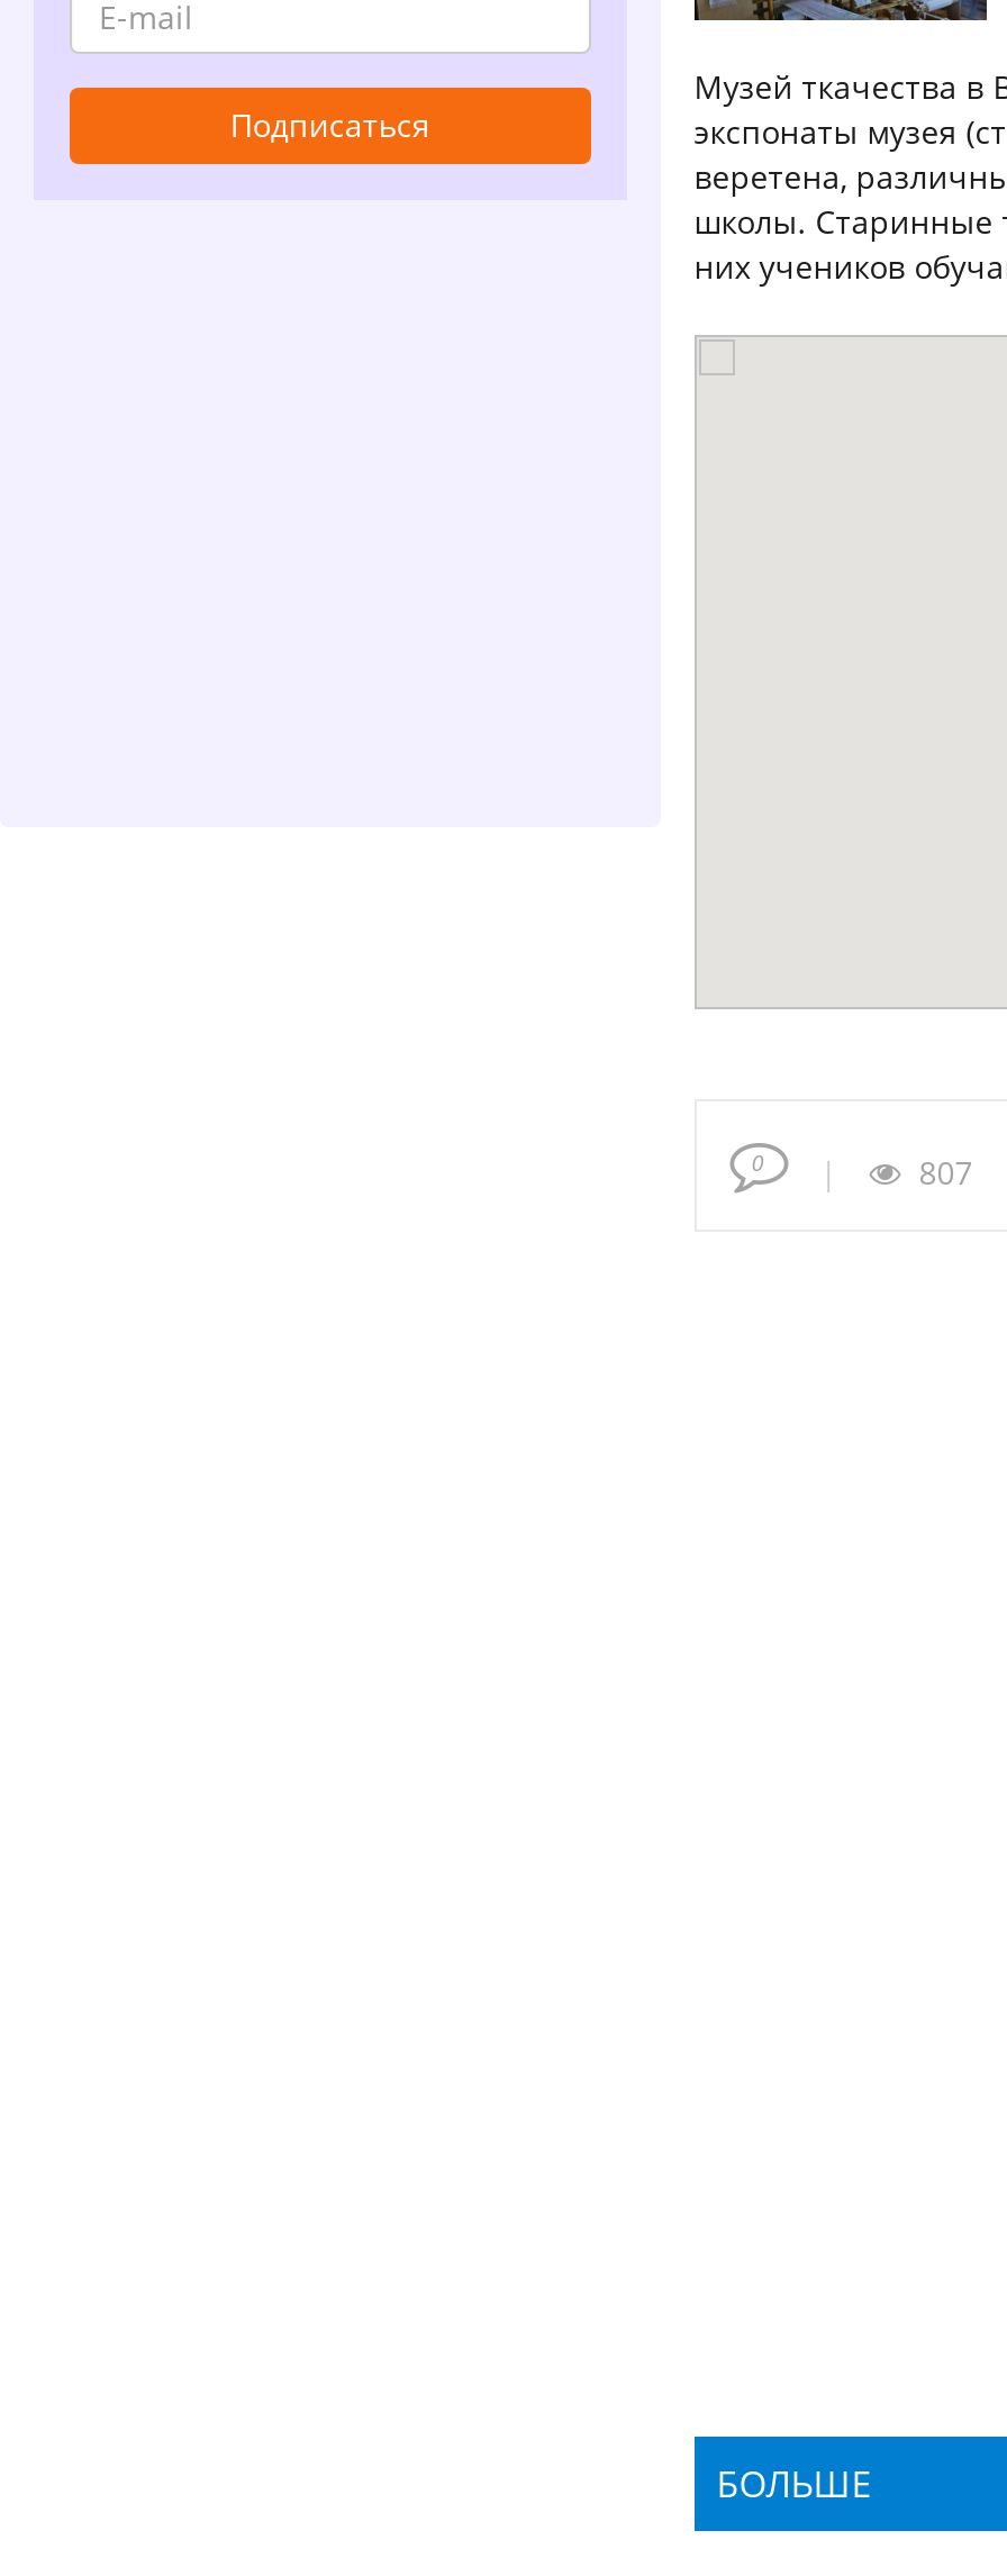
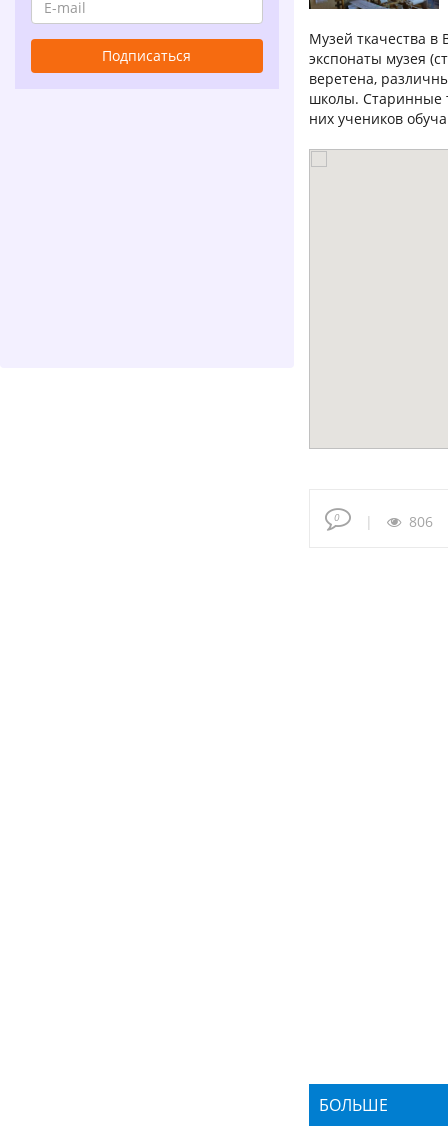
[901,1151,982,1194] 807 -> [401,512,437,531] 806

